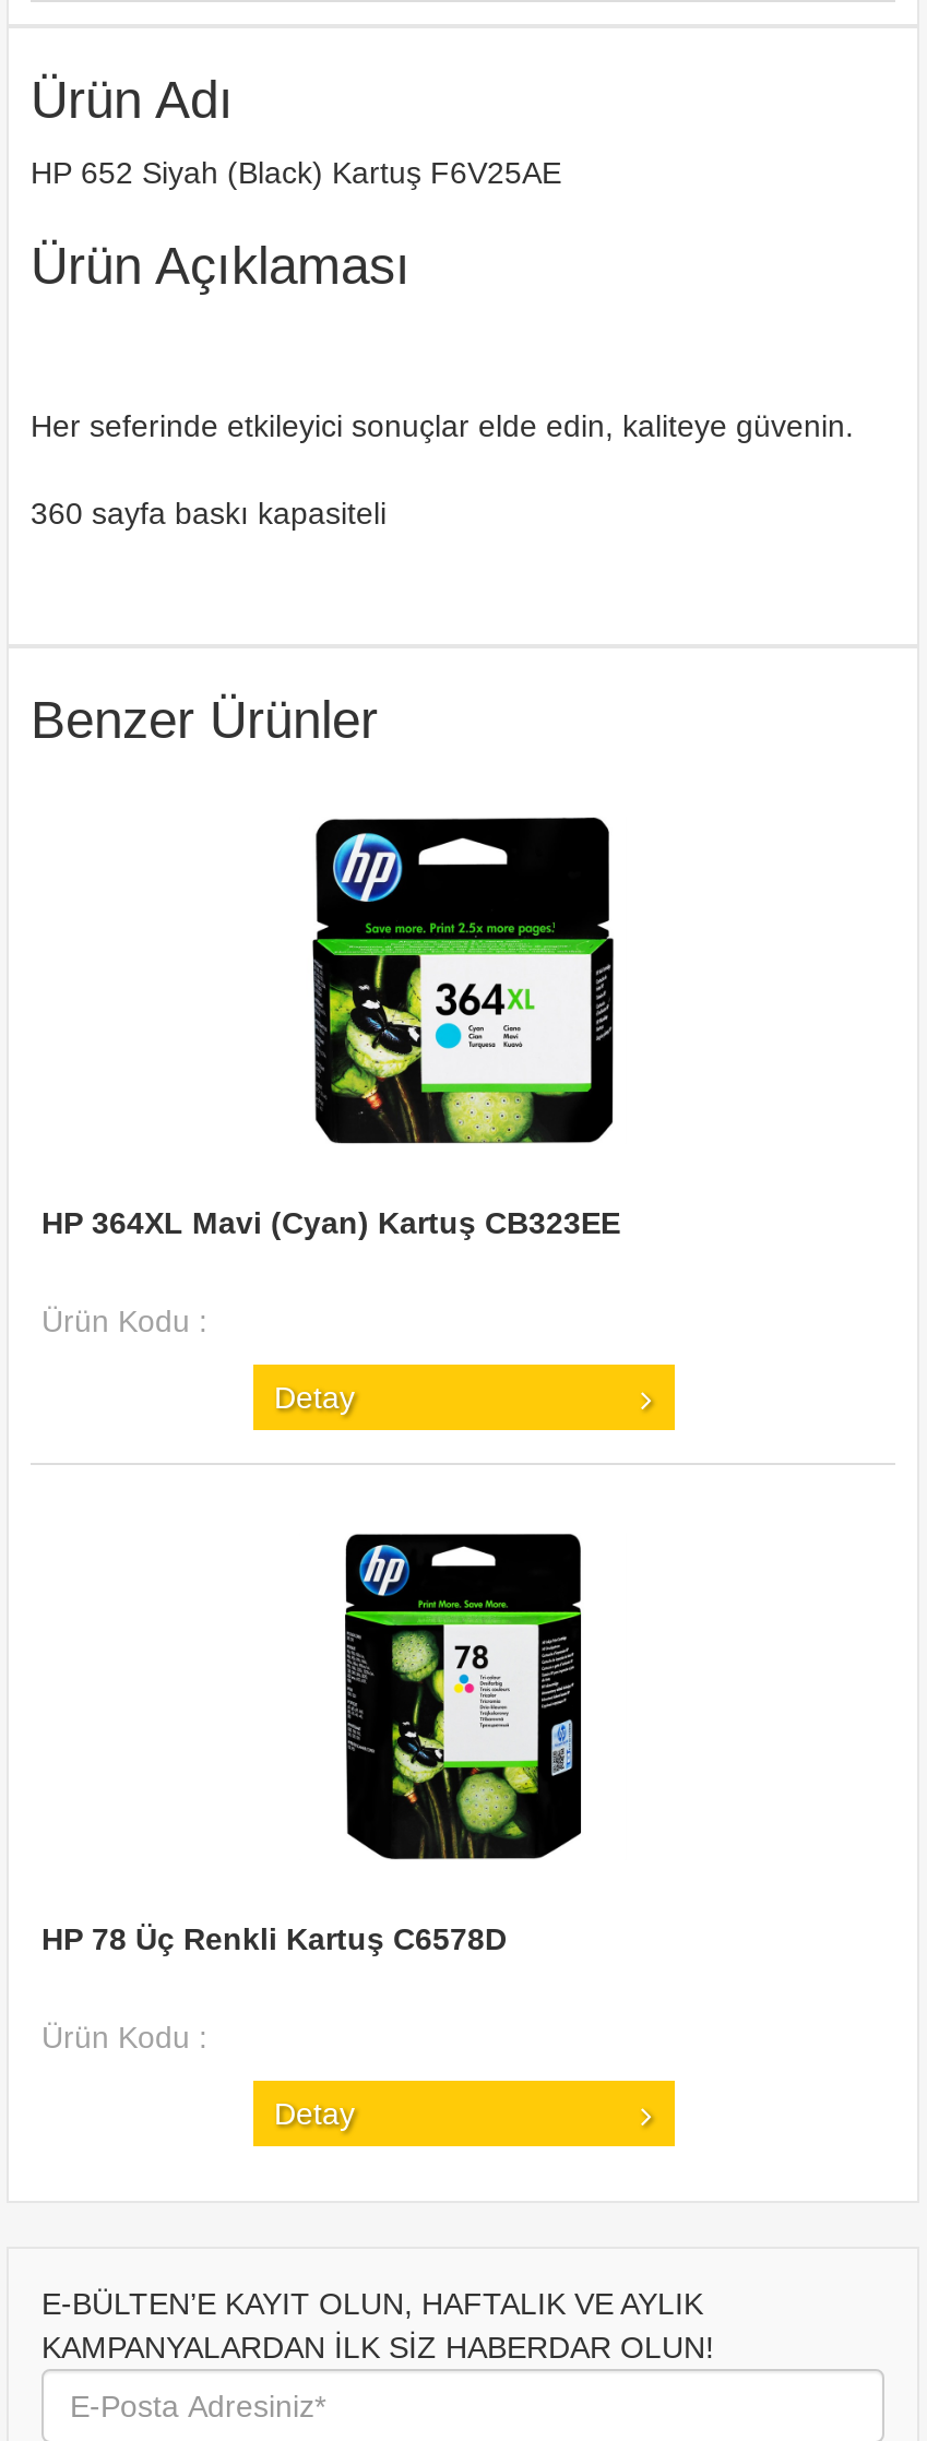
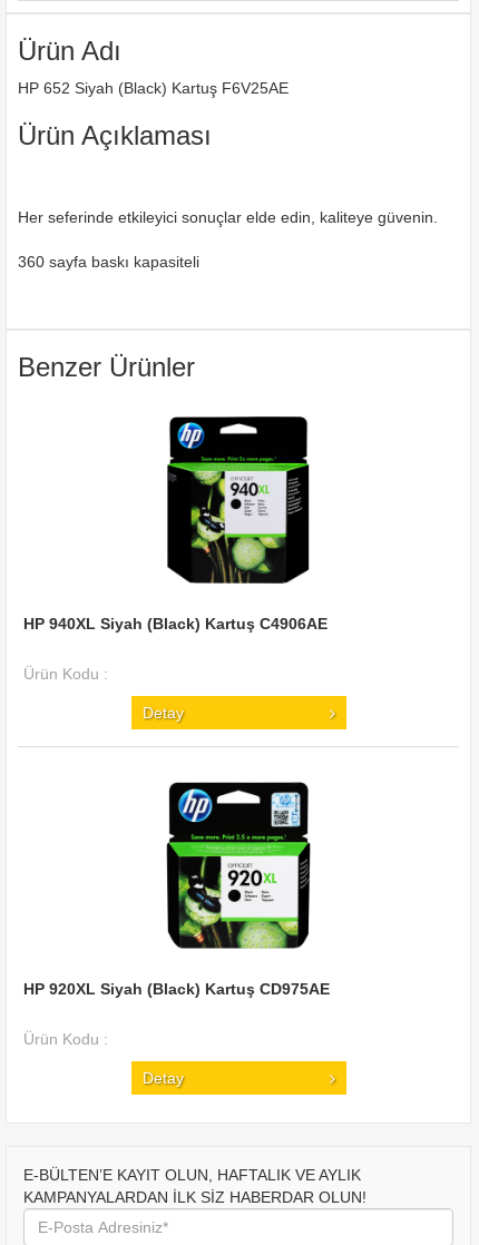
[41,817,620,1240] [image] | HP 364XL Mavi (Cyan) Kartuş CB323EE -> [23,415,328,633] [image] | HP 940XL Siyah (Black) Kartuş C4906AE
[41,1533,605,1956] [image] | HP 78 Üç Renkli Kartuş C6578D -> [23,781,330,998] [image] | HP 920XL Siyah (Black) Kartuş CD975AE

